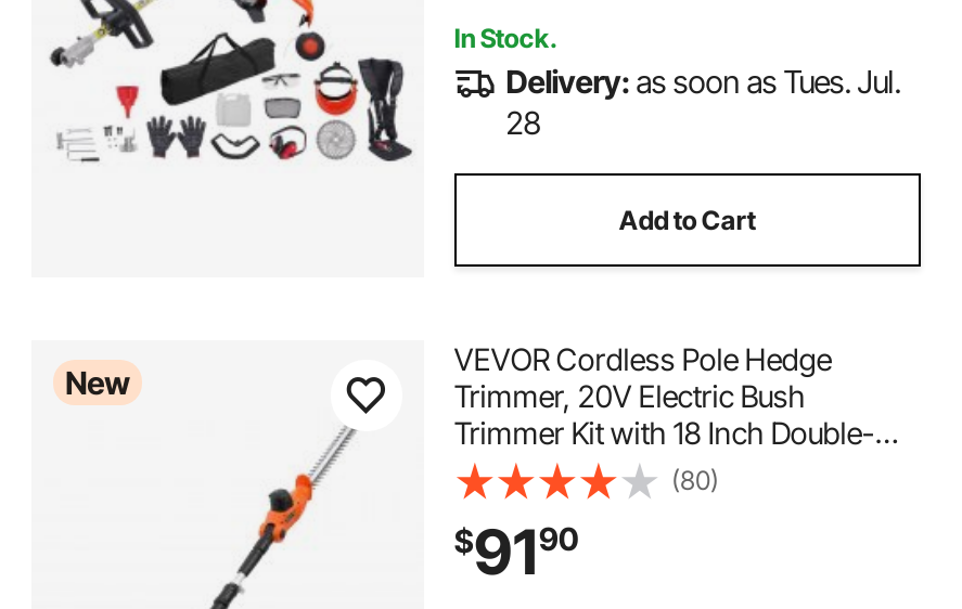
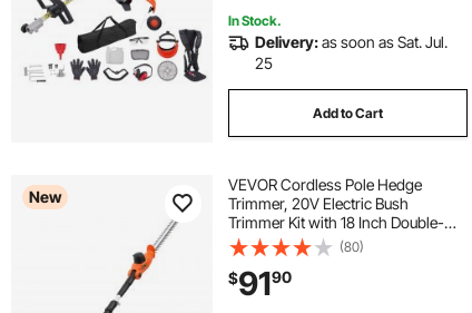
[506,63,901,99] Delivery: as soon as Tues. Jul. -> [255,32,447,51] Delivery: as soon as Sat. Jul.
[506,104,541,141] 28 -> [255,53,272,72] 25

